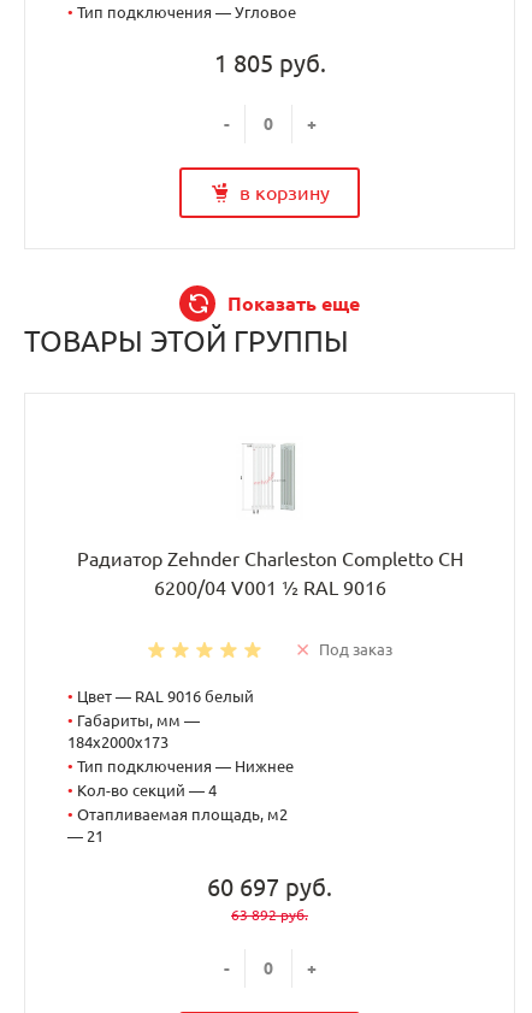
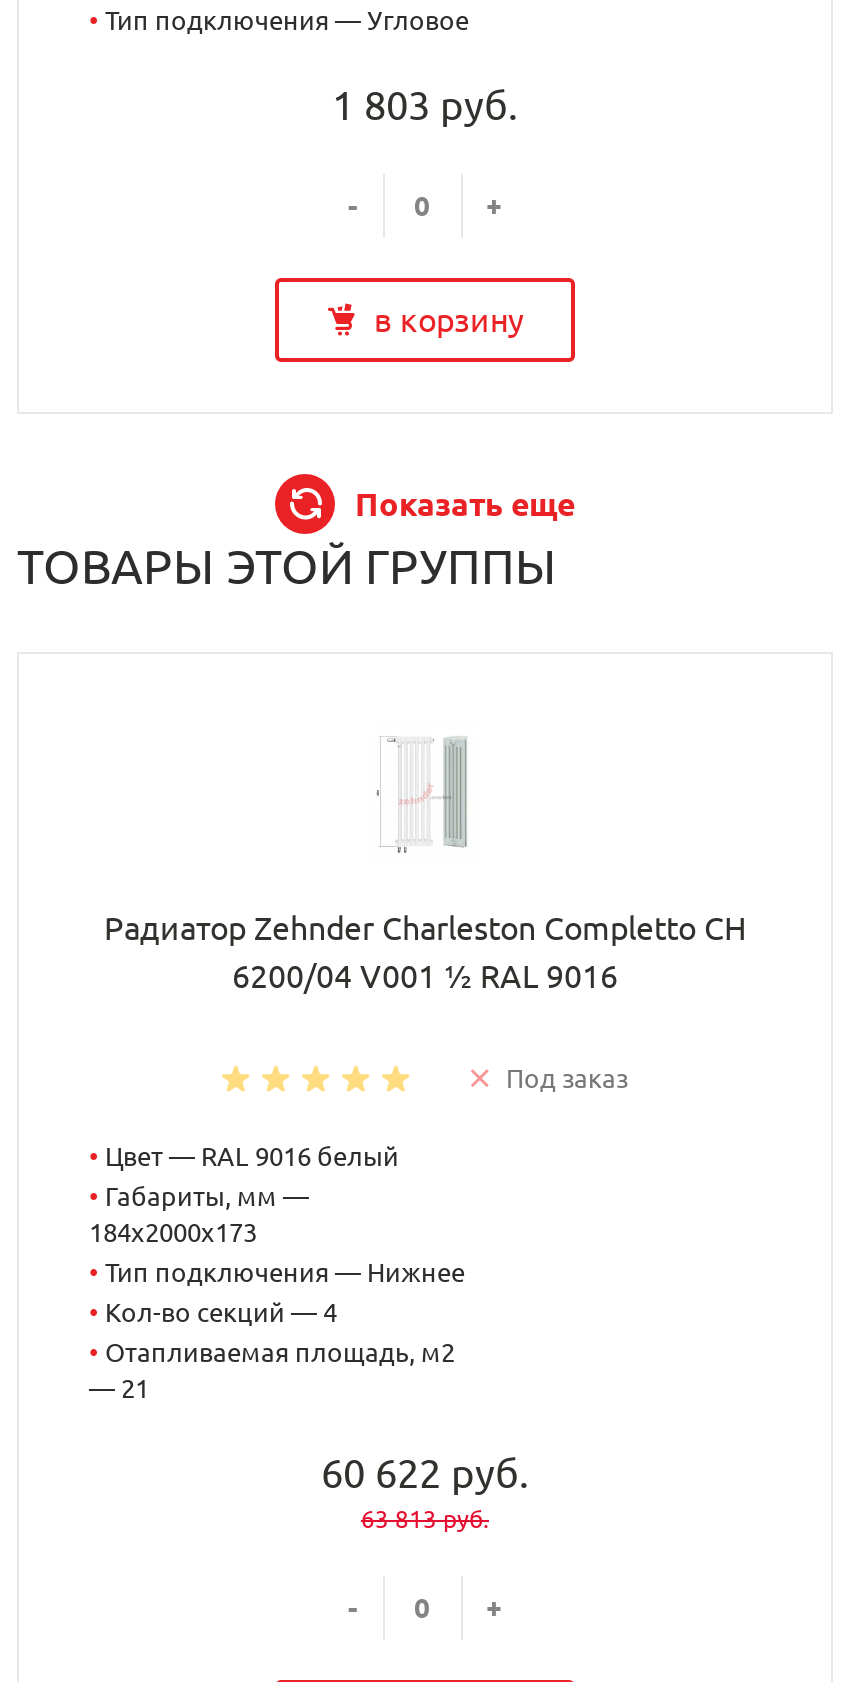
[214,50,326,77] 1 805 руб. -> [332,82,518,128] 1 803 руб.
[207,874,332,901] 60 697 руб. -> [321,1451,529,1497] 60 622 руб.
[231,907,308,923] 63 892 руб. -> [361,1507,489,1533] 63 813 руб.

